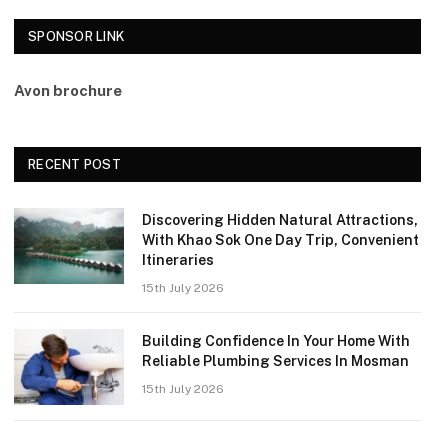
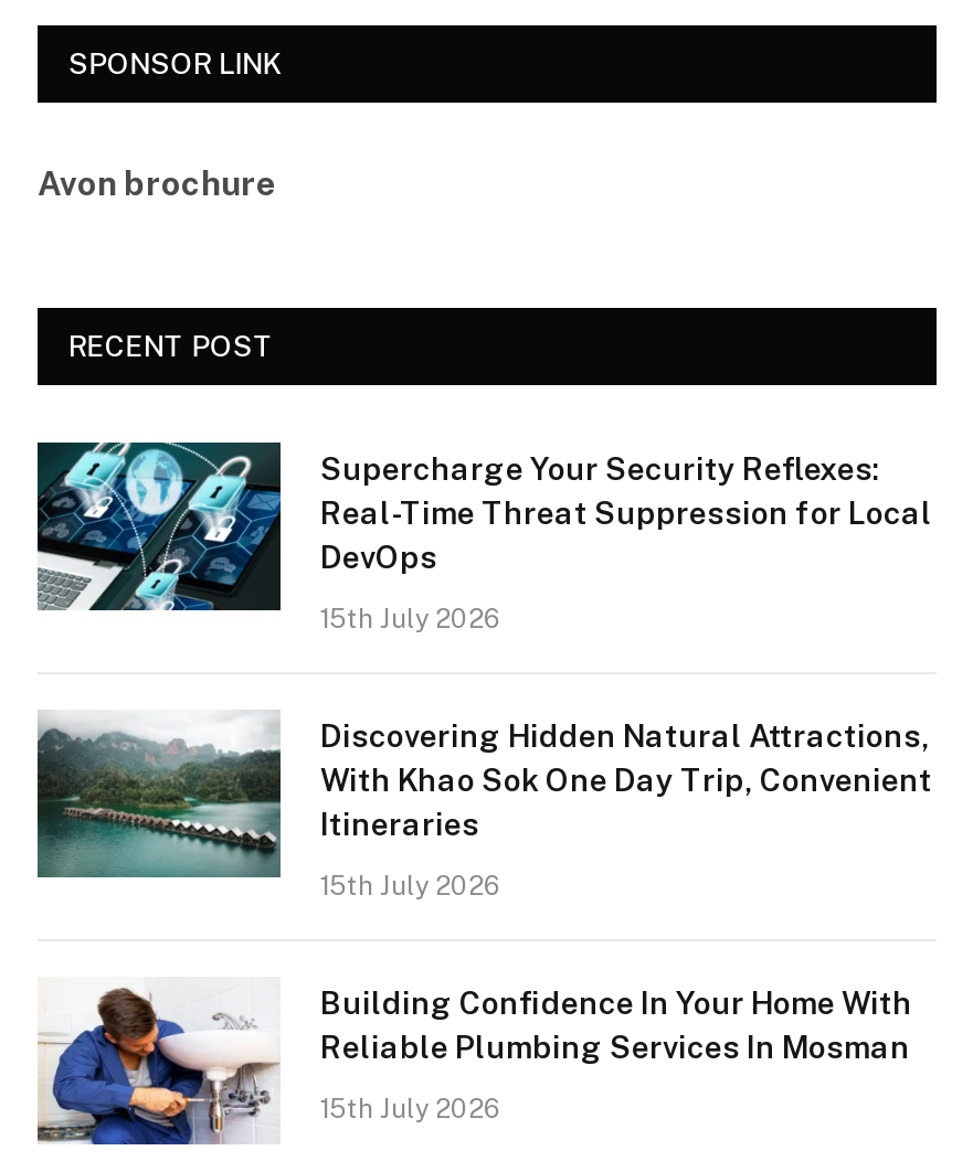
none -> [35,440,932,635] [image] | Supercharge Your Security Reflexes: | Real-Time Threat Suppression for Local | DevOps | 15th July 2026

